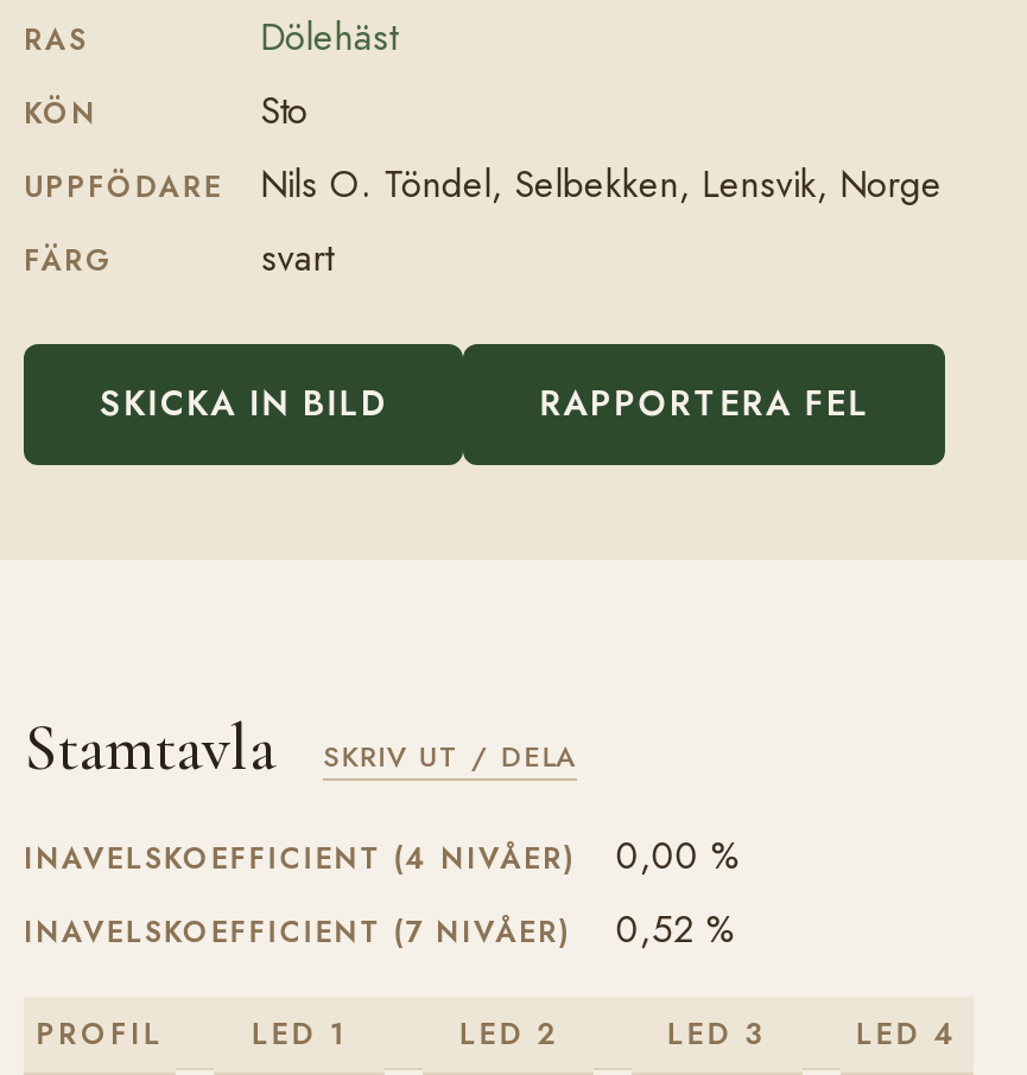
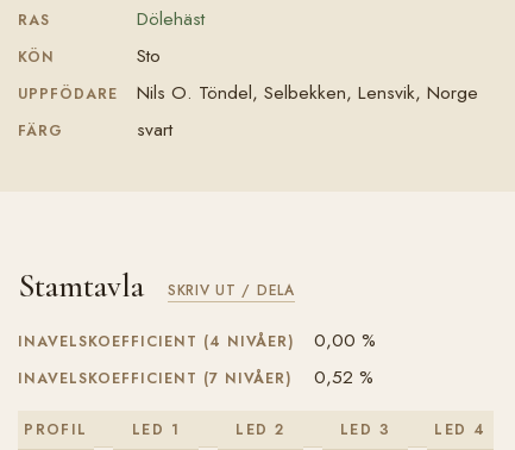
[100,380,870,427] SKICKA IN BILD | RAPPORTERA FEL -> none

